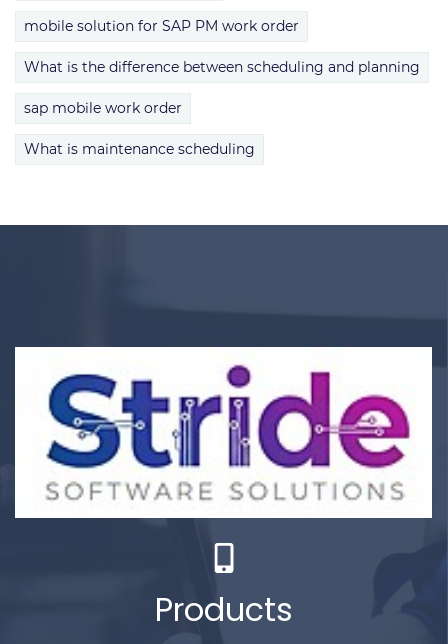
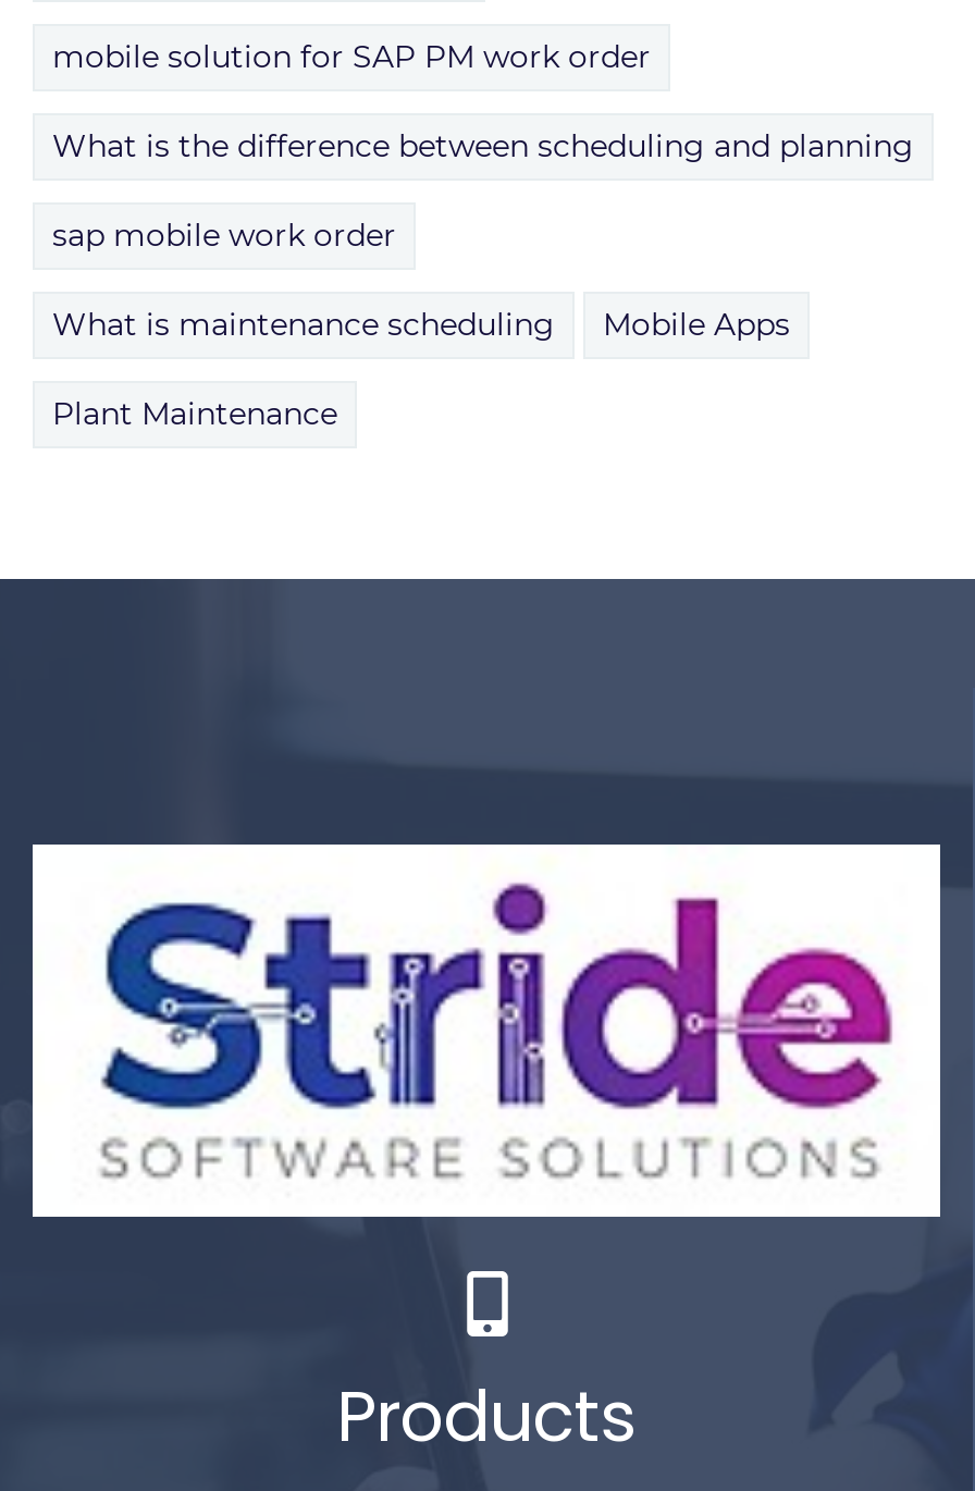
none -> [52,305,790,434] Mobile Apps | Plant Maintenance

